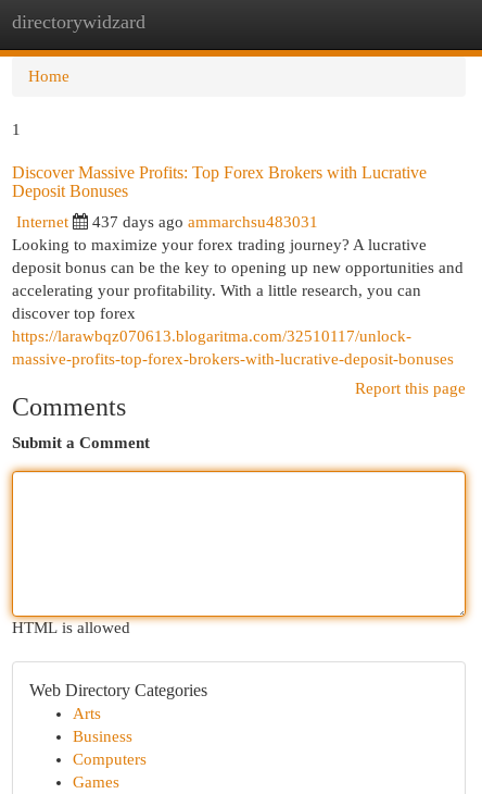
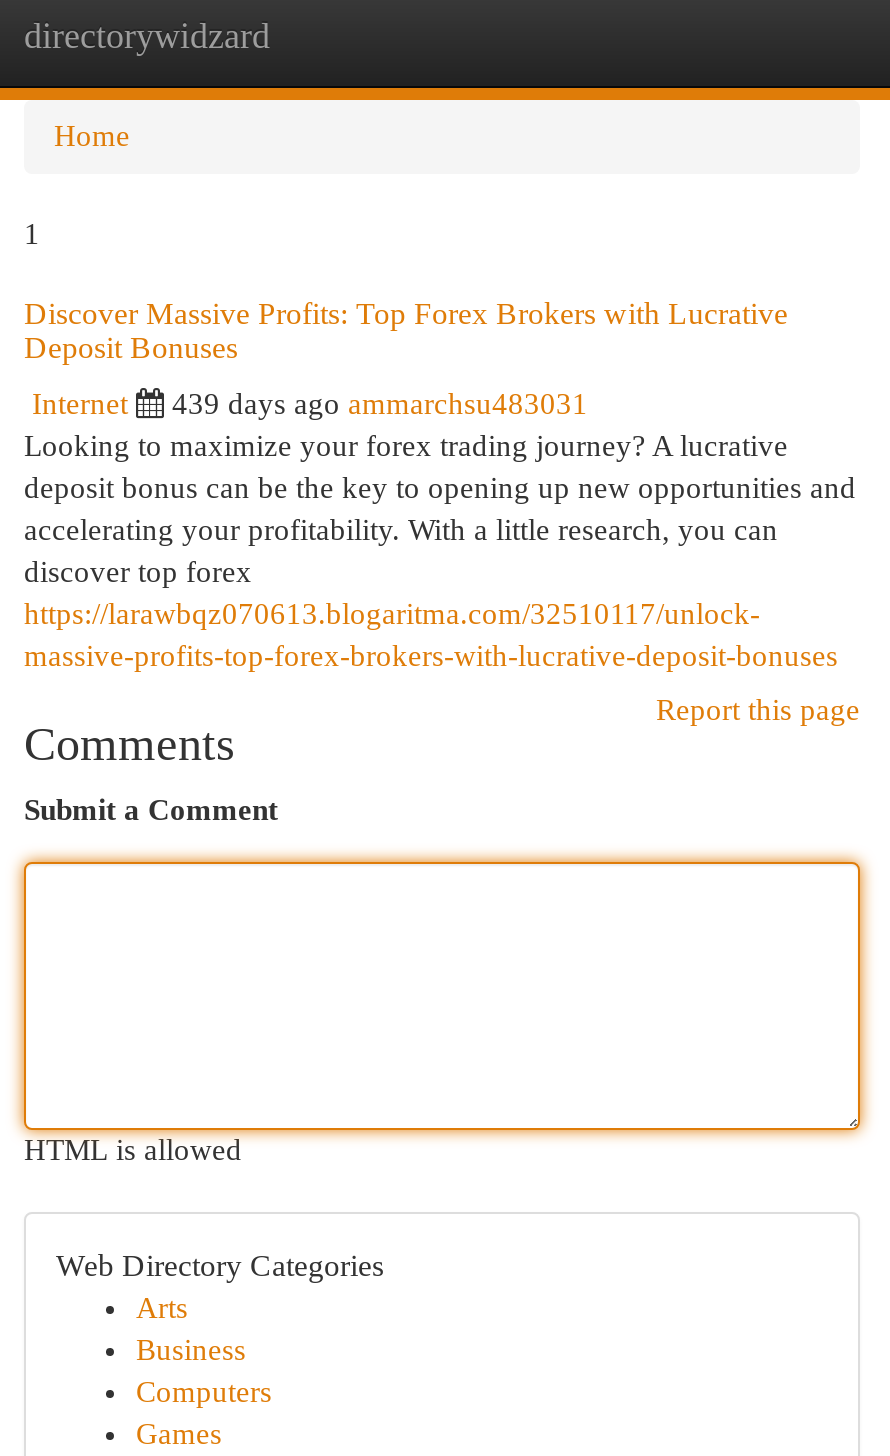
[92,213,318,231] 437 days ago ammarchsu483031 -> [172,388,588,420] 439 days ago ammarchsu483031

